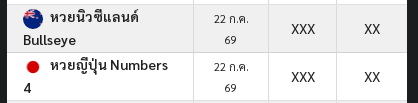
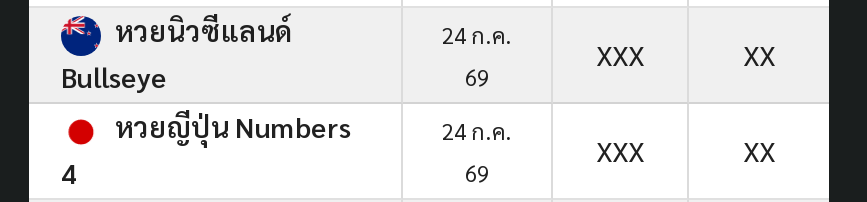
[213,11,248,26] 22 ก.ค. -> [442,20,512,50] 24 ก.ค.
[213,59,248,74] 22 ก.ค. -> [442,116,512,146] 24 ก.ค.

